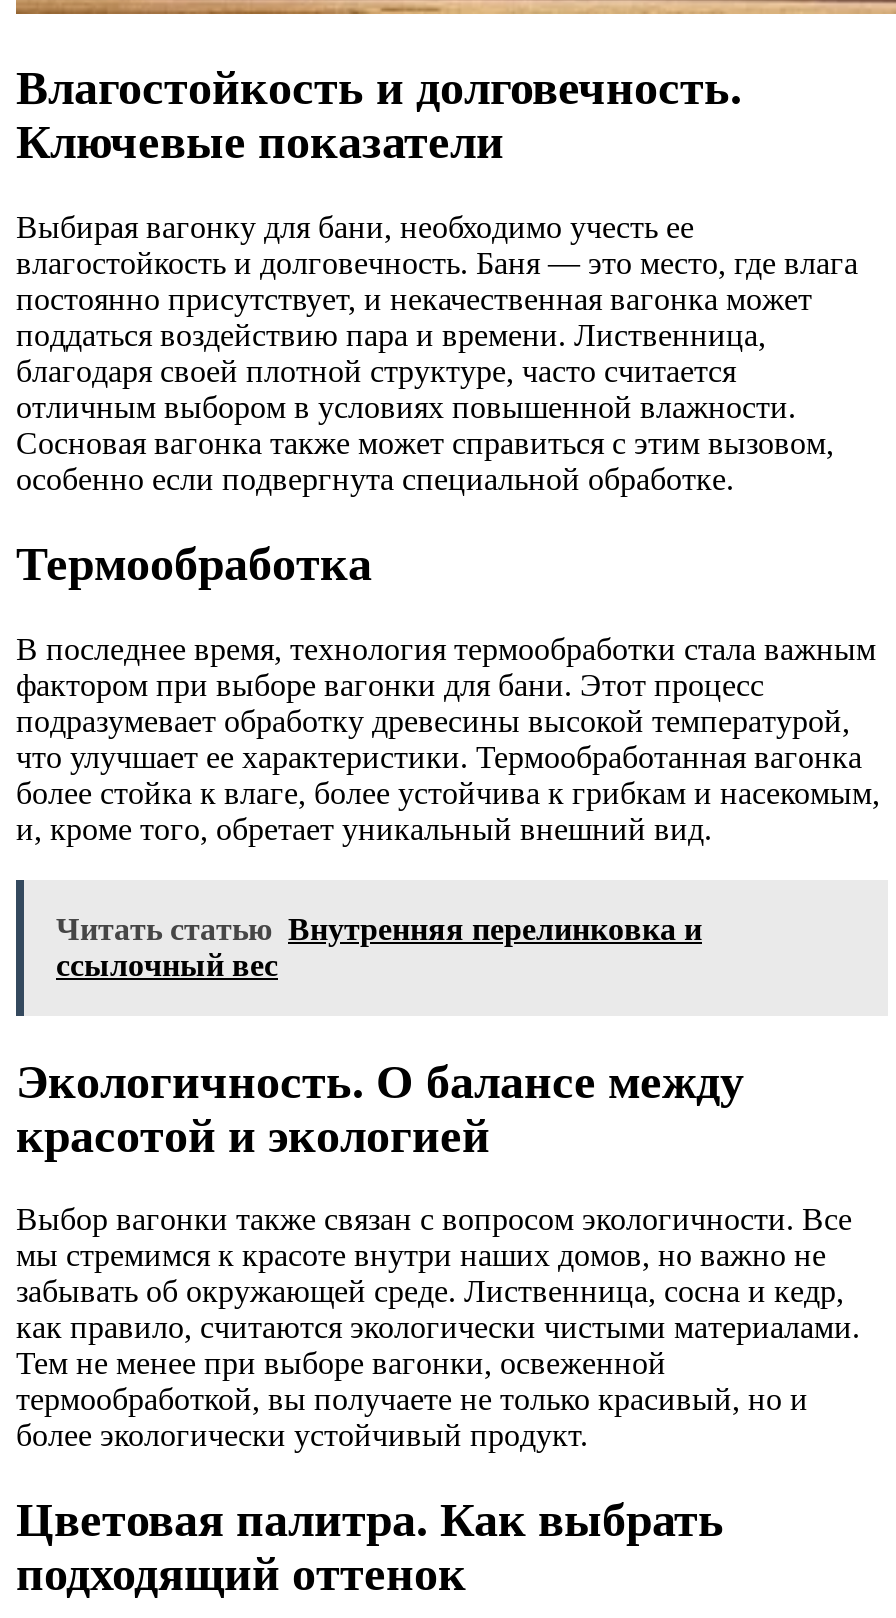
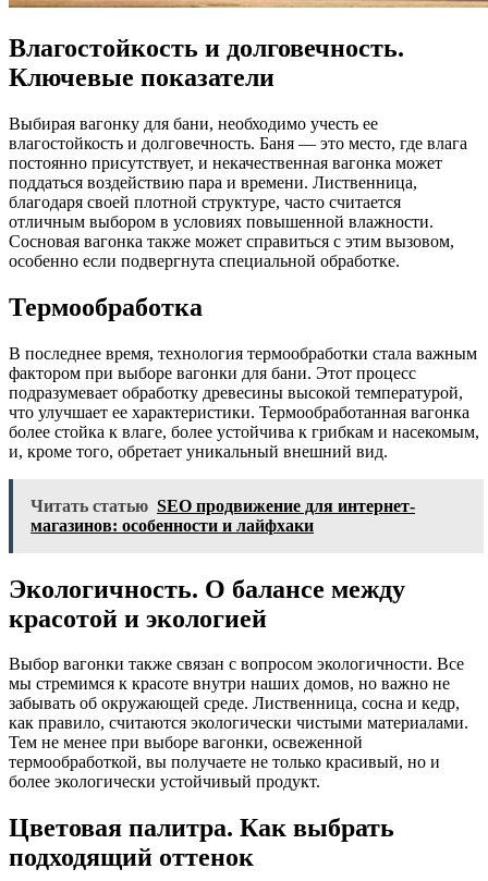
[56,911,702,981] Читать статью Внутренняя перелинковка и | ссылочный вес -> [30,496,415,534] Читать статью SEO продвижение для интернет- | магазинов: особенности и лайфхаки

